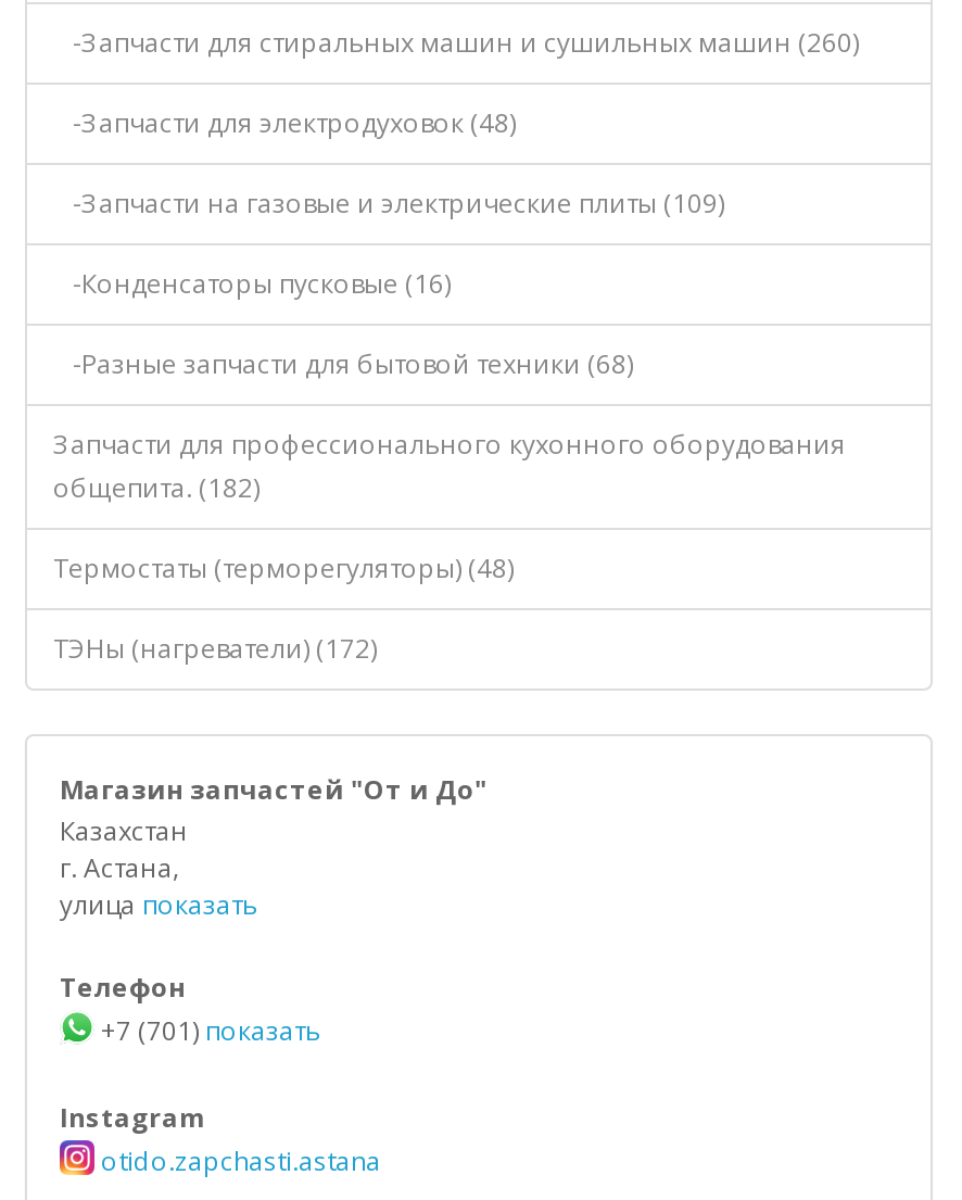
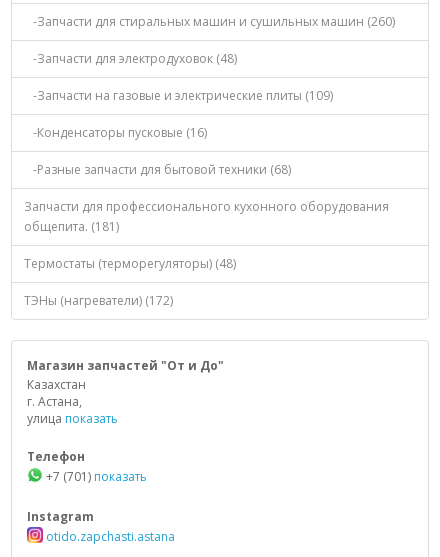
[53,469,260,506] общепита. (182) -> [24,218,119,235] общепита. (181)

